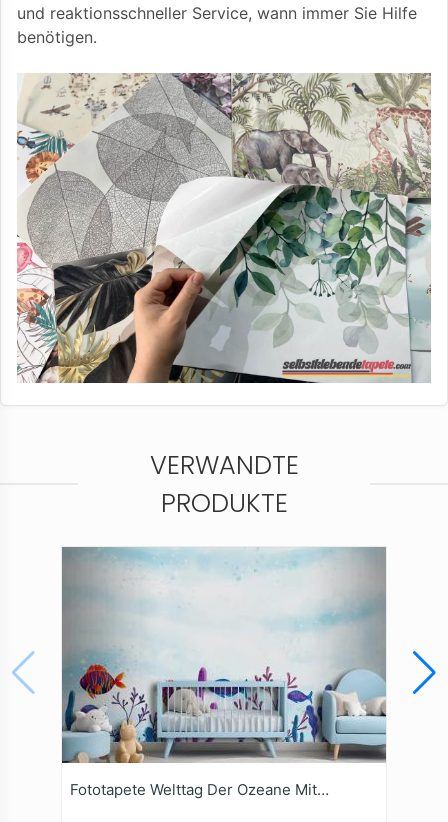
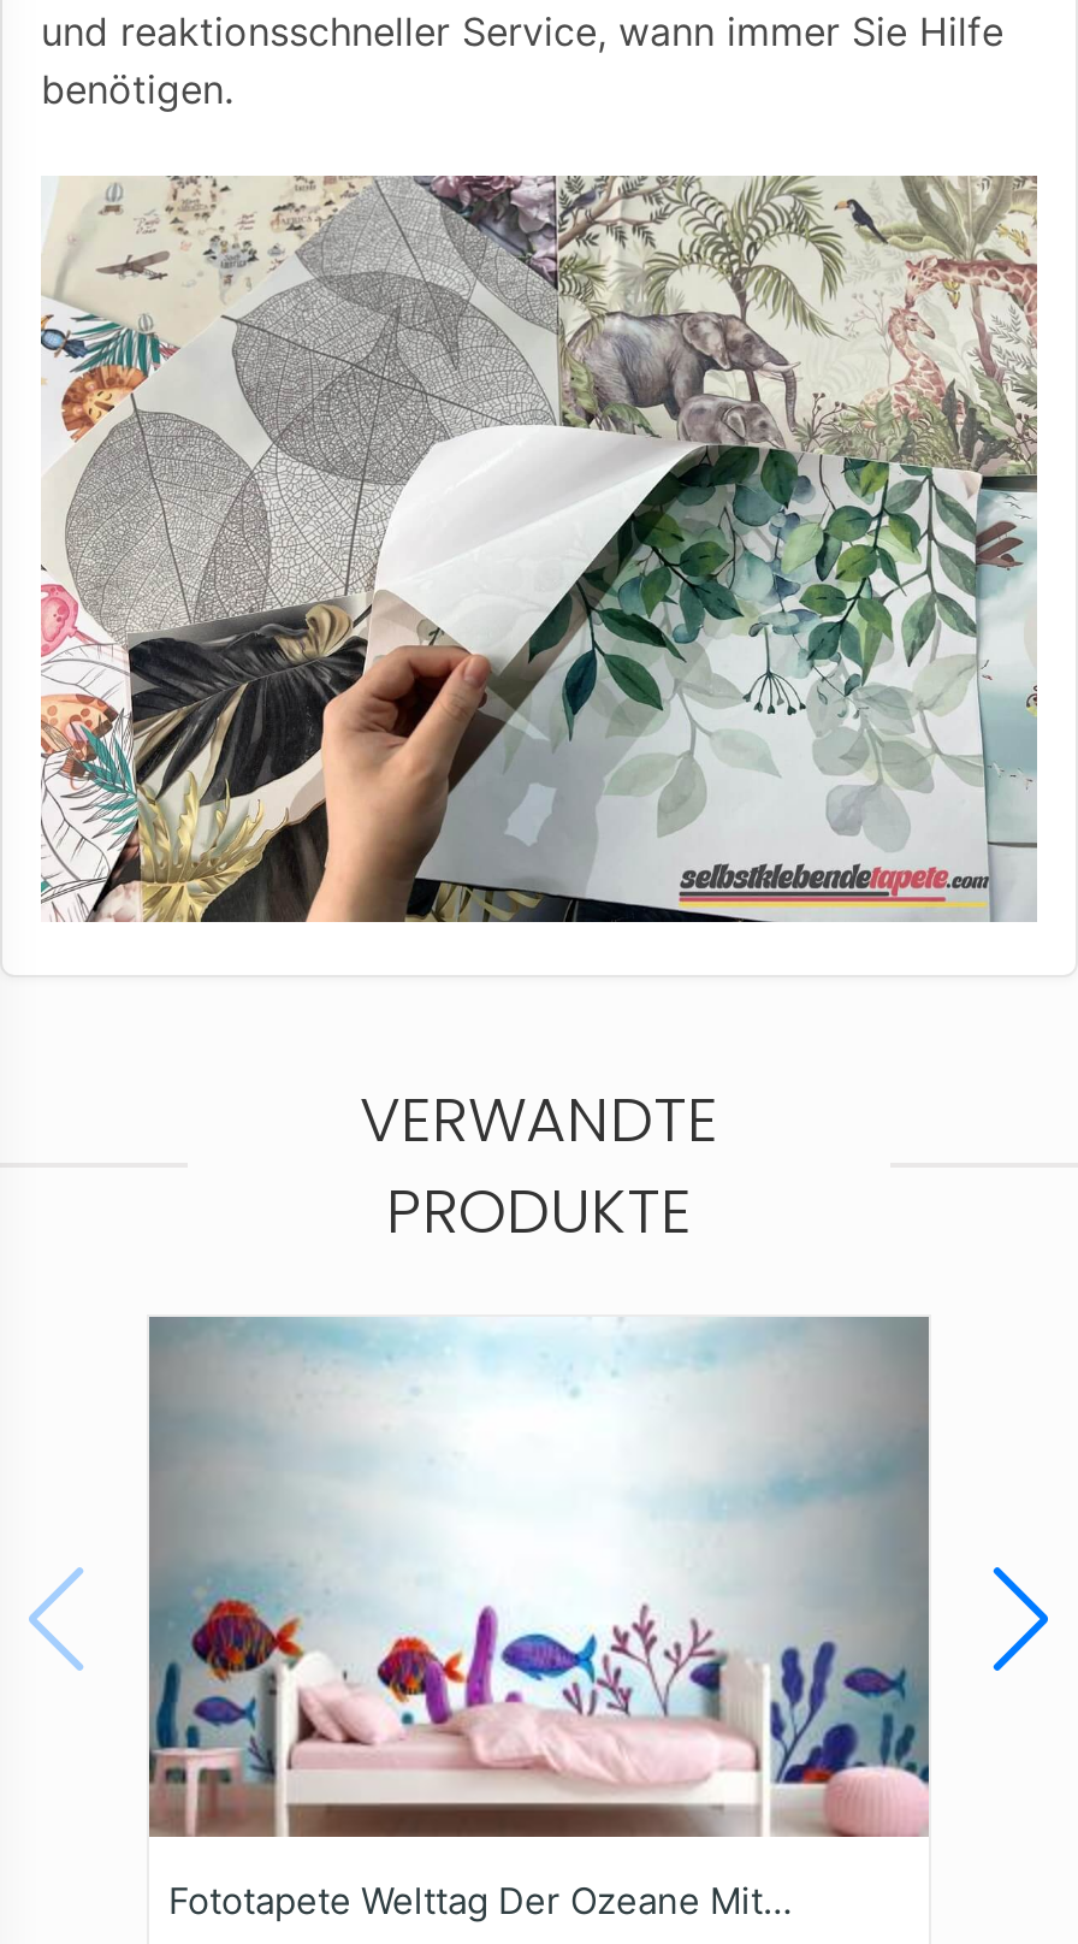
[61,650,387,764] [image] -> [149,1567,929,1837] [image]

